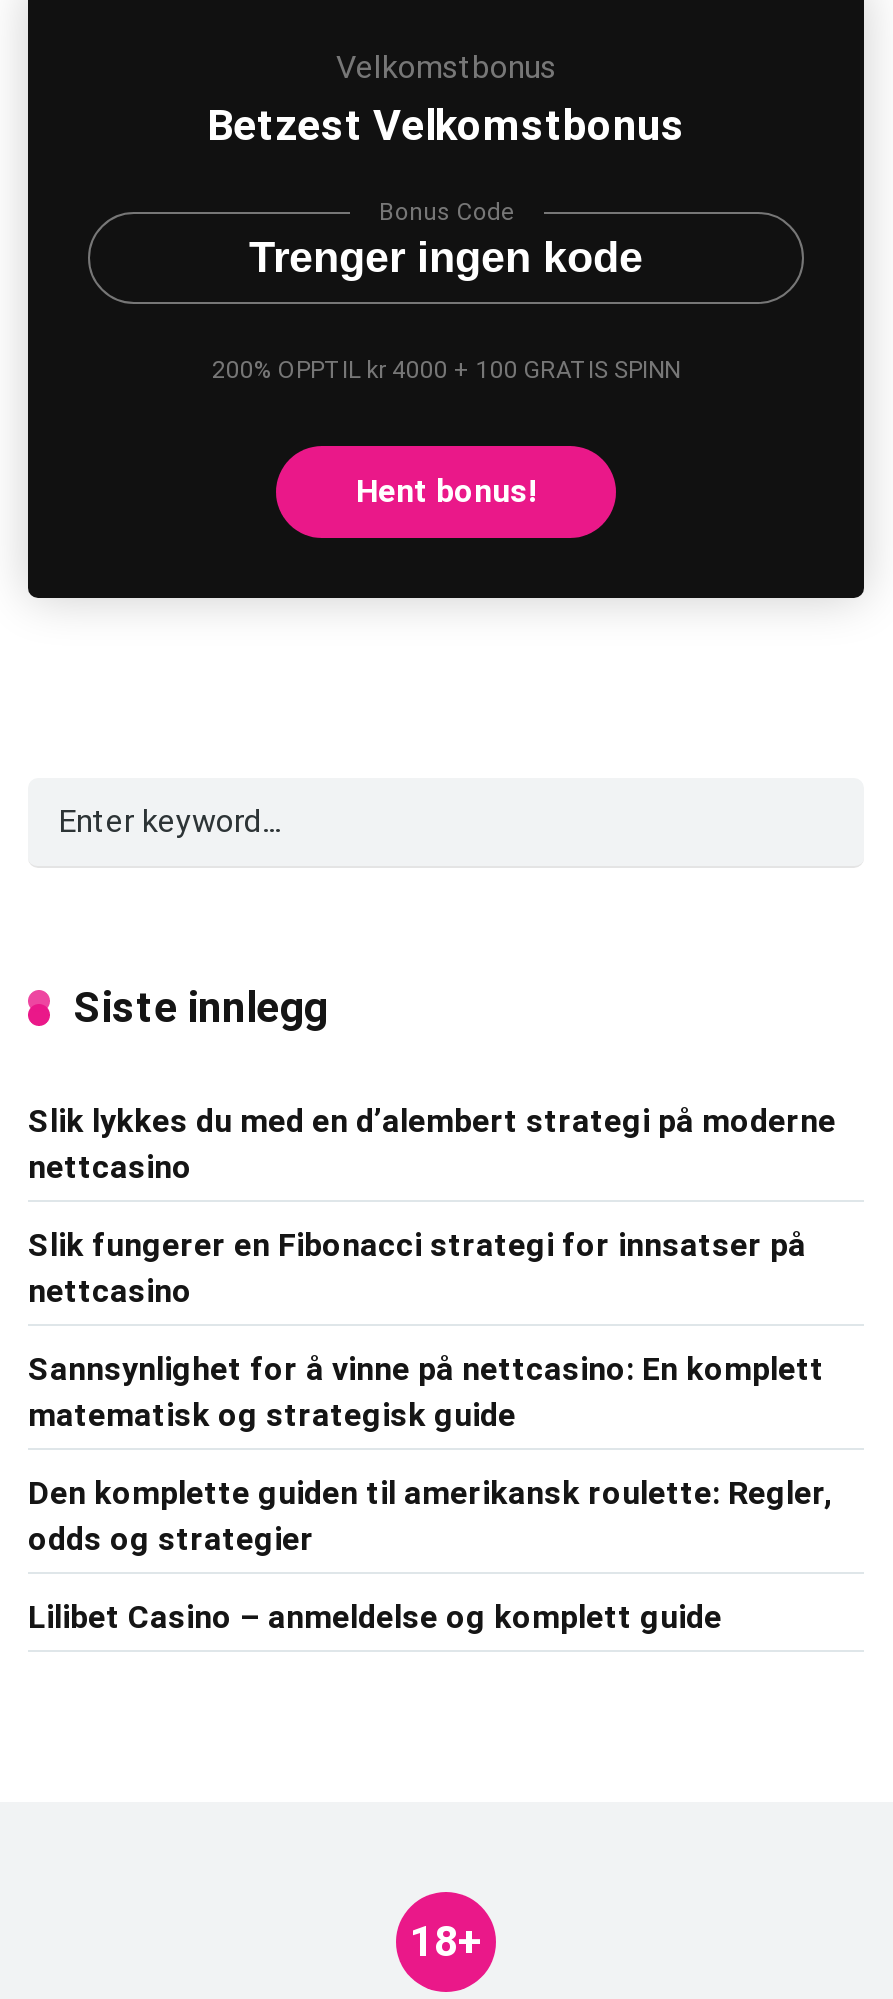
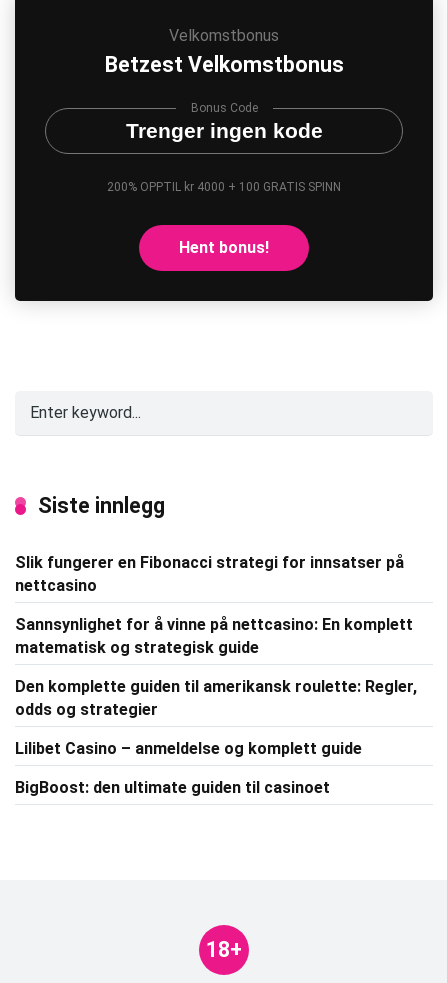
[28,1101,836,1185] Slik lykkes du med en d’alembert strategi på moderne | nettcasino -> none
moved [28,1225,832,1635] -> [15,553,417,758]: Slik fungerer en Fibonacci strategi for innsatser på | nettcasino | Sannsynlighet for å vinne på nettcasino: En komplett | matematisk og strategisk guide | Den komplette guiden til amerikansk roulette: Regler, | odds og strategier | Lilibet Casino – anmeldelse og komplett guide
none -> [15,778,330,797] BigBoost: den ultimate guiden til casinoet

